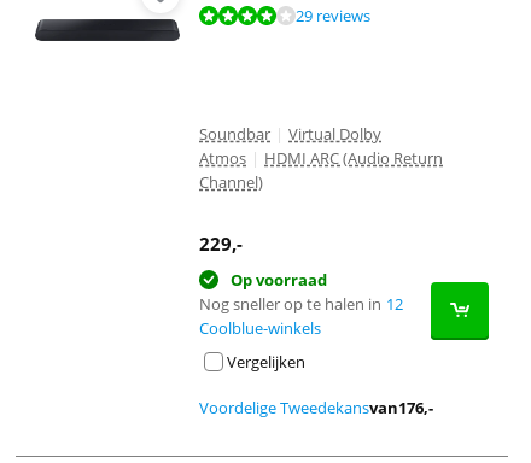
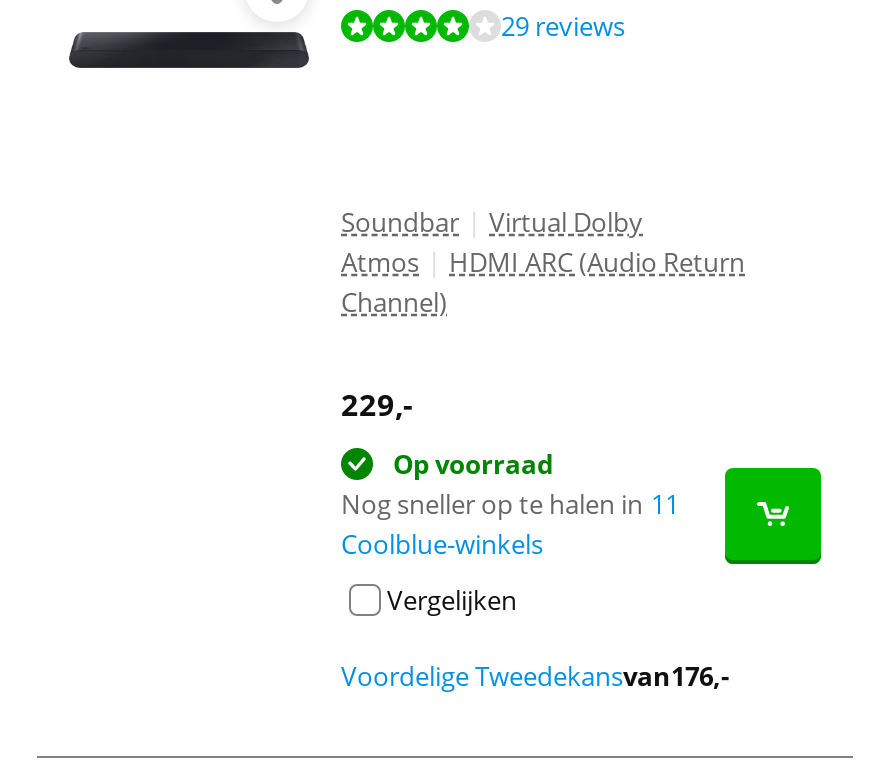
[199,293,403,314] Nog sneller op te halen in 12 -> [341,486,679,522] Nog sneller op te halen in 11

